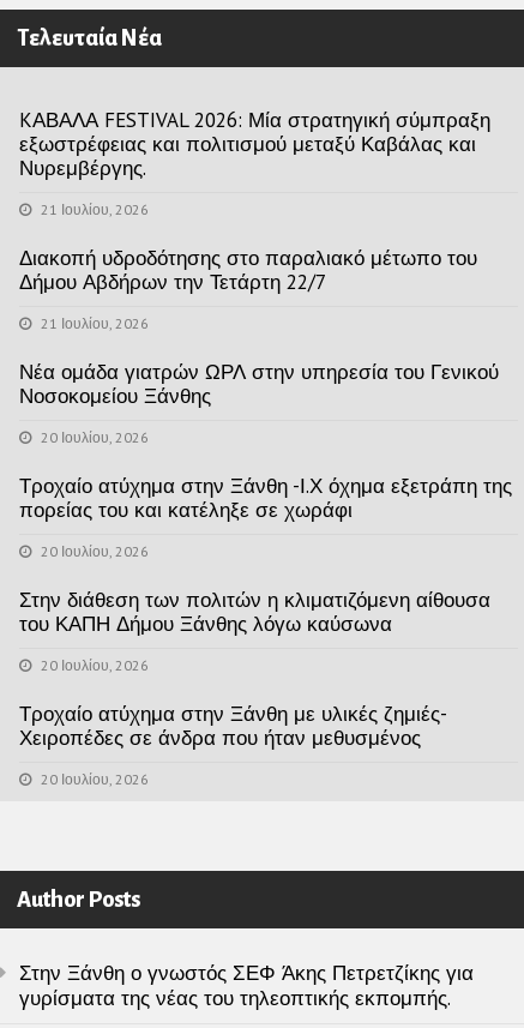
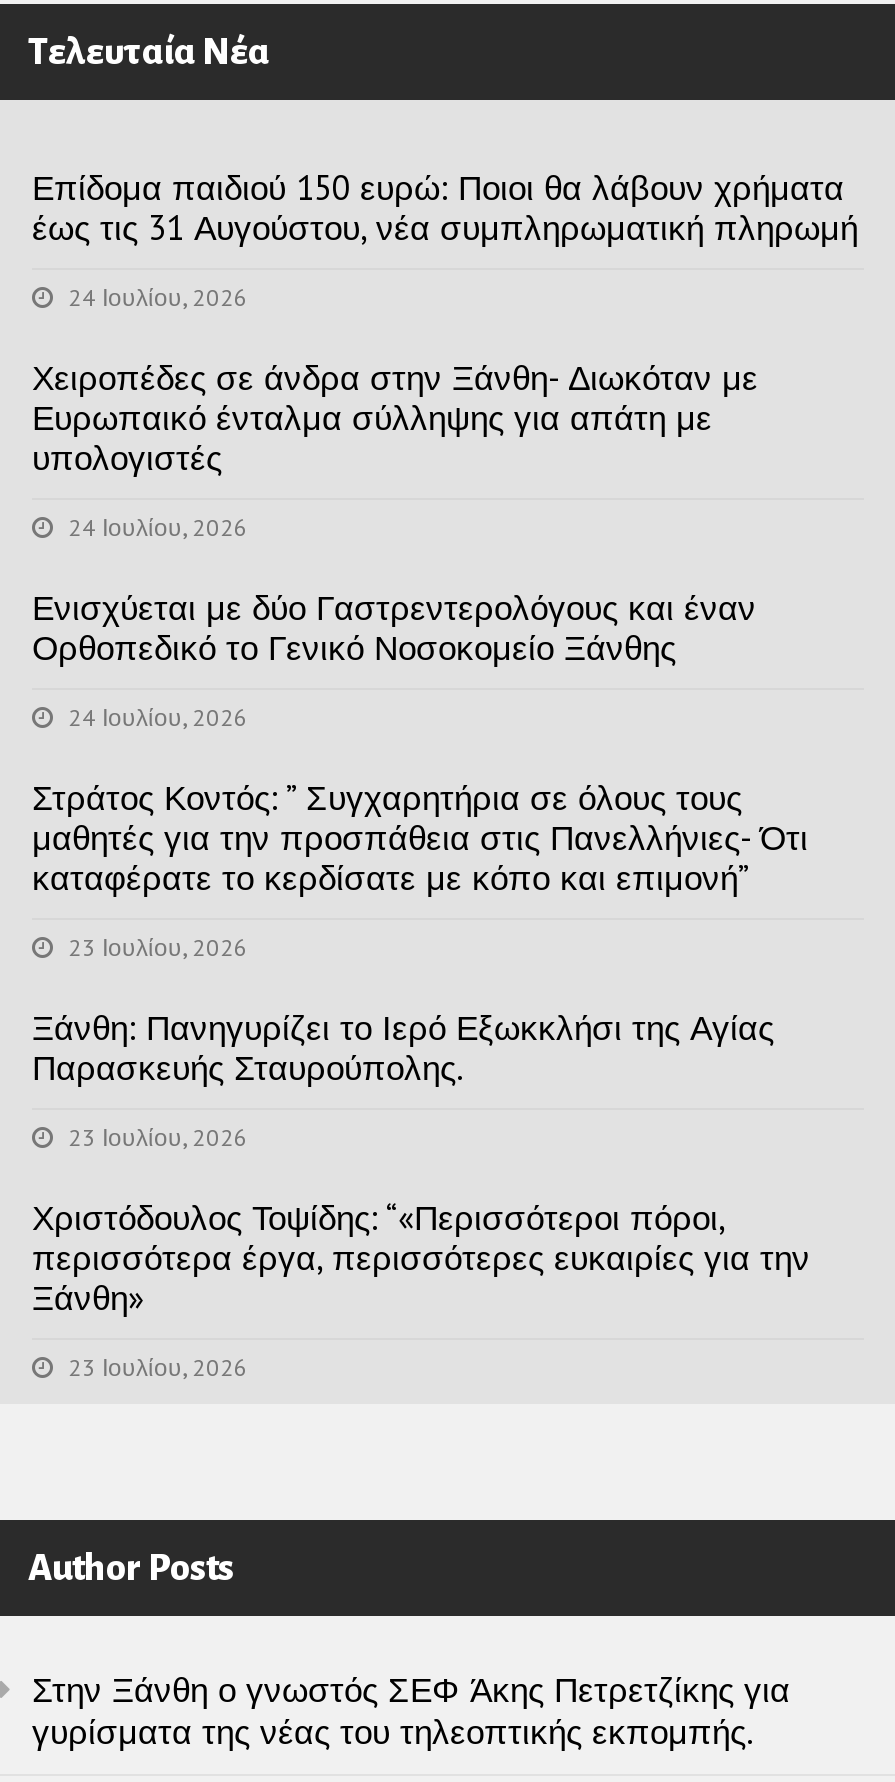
[19,107,490,181] KΑΒΑΛΑ FESTIVAL 2026: Μία στρατηγική σύμπραξη | εξωστρέφειας και πολιτισμού μεταξύ Καβάλας και | Νυρεμβέργης. -> [32,167,858,251] Επίδομα παιδιού 150 ευρώ: Ποιοι θα λάβουν χρήματα | έως τις 31 Αυγούστου, νέα συμπληρωματική πληρωμή
[37,201,149,219] 21 Ιουλίου, 2026 -> [62,283,248,313] 24 Ιουλίου, 2026
[19,245,477,295] Διακοπή υδροδότησης στο παραλιακό μέτωπο του | Δήμου Αβδήρων την Τετάρτη 22/7 -> [32,357,758,481] Χειροπέδες σε άνδρα στην Ξάνθη- Διωκόταν με | Ευρωπαικό ένταλμα σύλληψης για απάτη με | υπολογιστές
[37,315,149,333] 21 Ιουλίου, 2026 -> [62,513,248,543] 24 Ιουλίου, 2026
[19,359,499,409] Νέα ομάδα γιατρών ΩΡΛ στην υπηρεσία του Γενικού | Νοσοκομείου Ξάνθης -> [32,587,756,671] Ενισχύεται με δύο Γαστρεντερολόγους και έναν | Ορθοπεδικό το Γενικό Νοσοκομείο Ξάνθης
[37,429,149,447] 20 Ιουλίου, 2026 -> [62,703,248,733] 24 Ιουλίου, 2026
[19,473,512,523] Τροχαίο ατύχημα στην Ξάνθη -Ι.Χ όχημα εξετράπη της | πορείας του και κατέληξε σε χωράφι -> [32,777,808,901] Στράτος Κοντός: ” Συγχαρητήρια σε όλους τους | μαθητές για την προσπάθεια στις Πανελλήνιες- Ότι | καταφέρατε το κερδίσατε με κόπο και επιμονή”
[37,543,149,561] 20 Ιουλίου, 2026 -> [62,933,248,963] 23 Ιουλίου, 2026
[19,587,490,637] Στην διάθεση των πολιτών η κλιματιζόμενη αίθουσα | του ΚΑΠΗ Δήμου Ξάνθης λόγω καύσωνα -> [32,1007,774,1091] Ξάνθη: Πανηγυρίζει το Ιερό Εξωκκλήσι της Αγίας | Παρασκευής Σταυρούπολης.
[37,657,149,674] 20 Ιουλίου, 2026 -> [62,1123,248,1153] 23 Ιουλίου, 2026
[19,701,446,751] Τροχαίο ατύχημα στην Ξάνθη με υλικές ζημιές- | Χειροπέδες σε άνδρα που ήταν μεθυσμένος -> [32,1197,810,1321] Χριστόδουλος Τοψίδης: “«Περισσότεροι πόροι, | περισσότερα έργα, περισσότερες ευκαιρίες για την | Ξάνθη»
[37,770,149,788] 20 Ιουλίου, 2026 -> [62,1353,248,1383] 23 Ιουλίου, 2026

